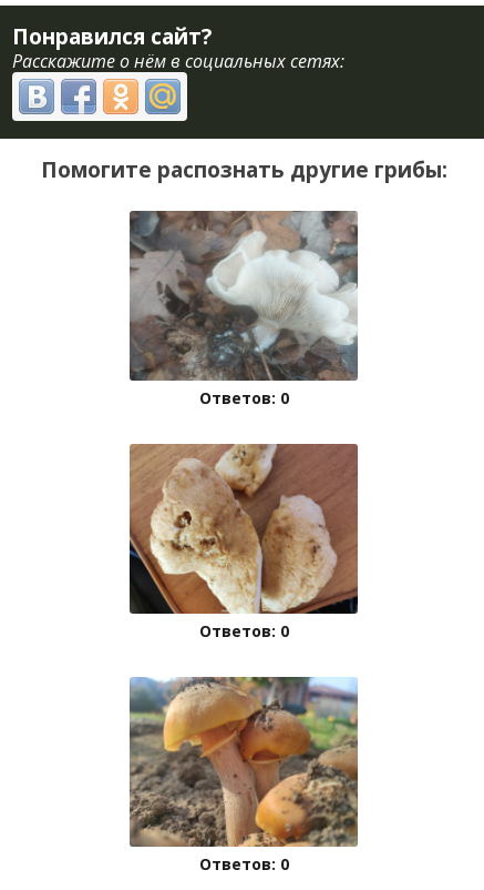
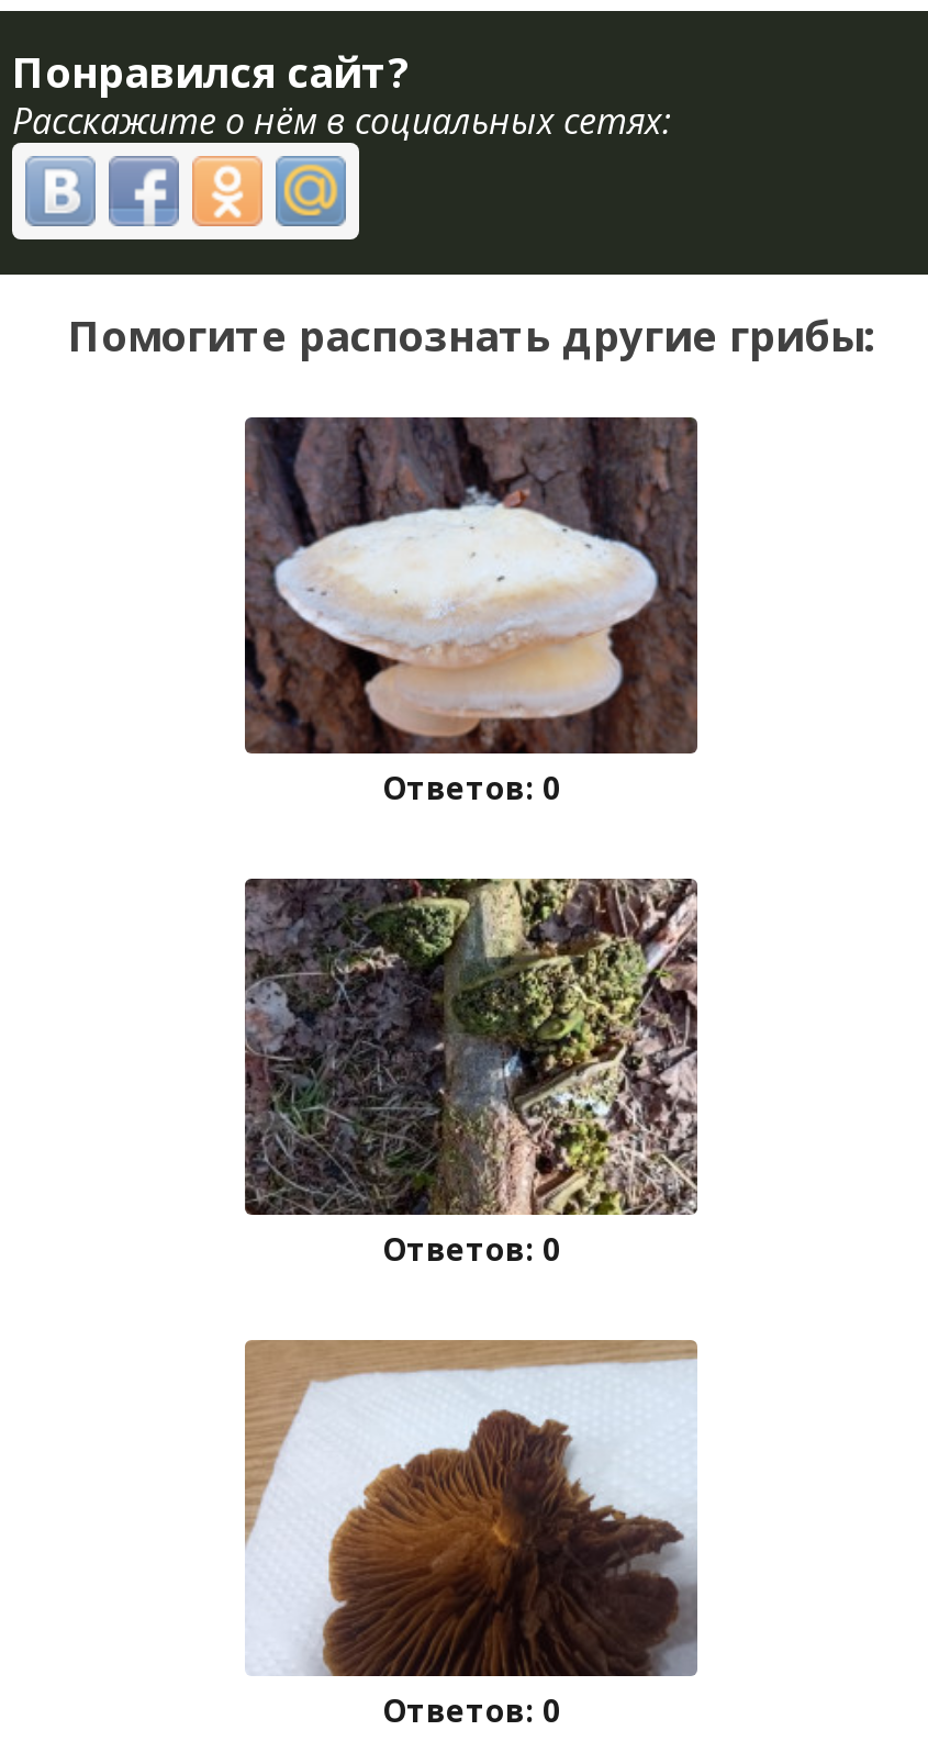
[128,210,358,382] [image] -> [245,415,700,756] [image]
[128,443,358,615] [image] -> [243,877,700,1217] [image]
[128,676,359,848] [image] -> [243,1338,700,1678] [image]

